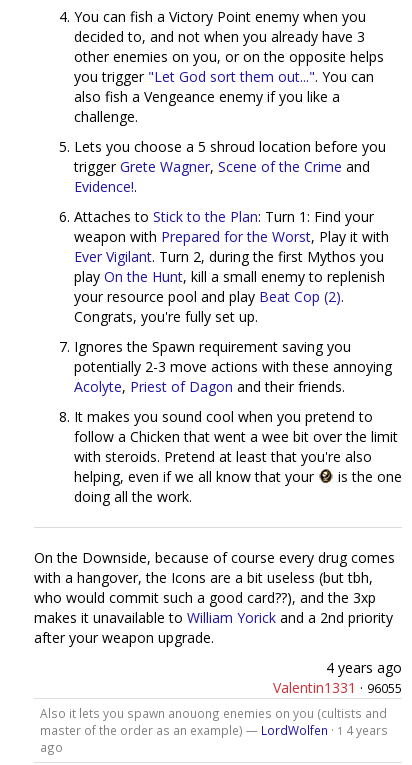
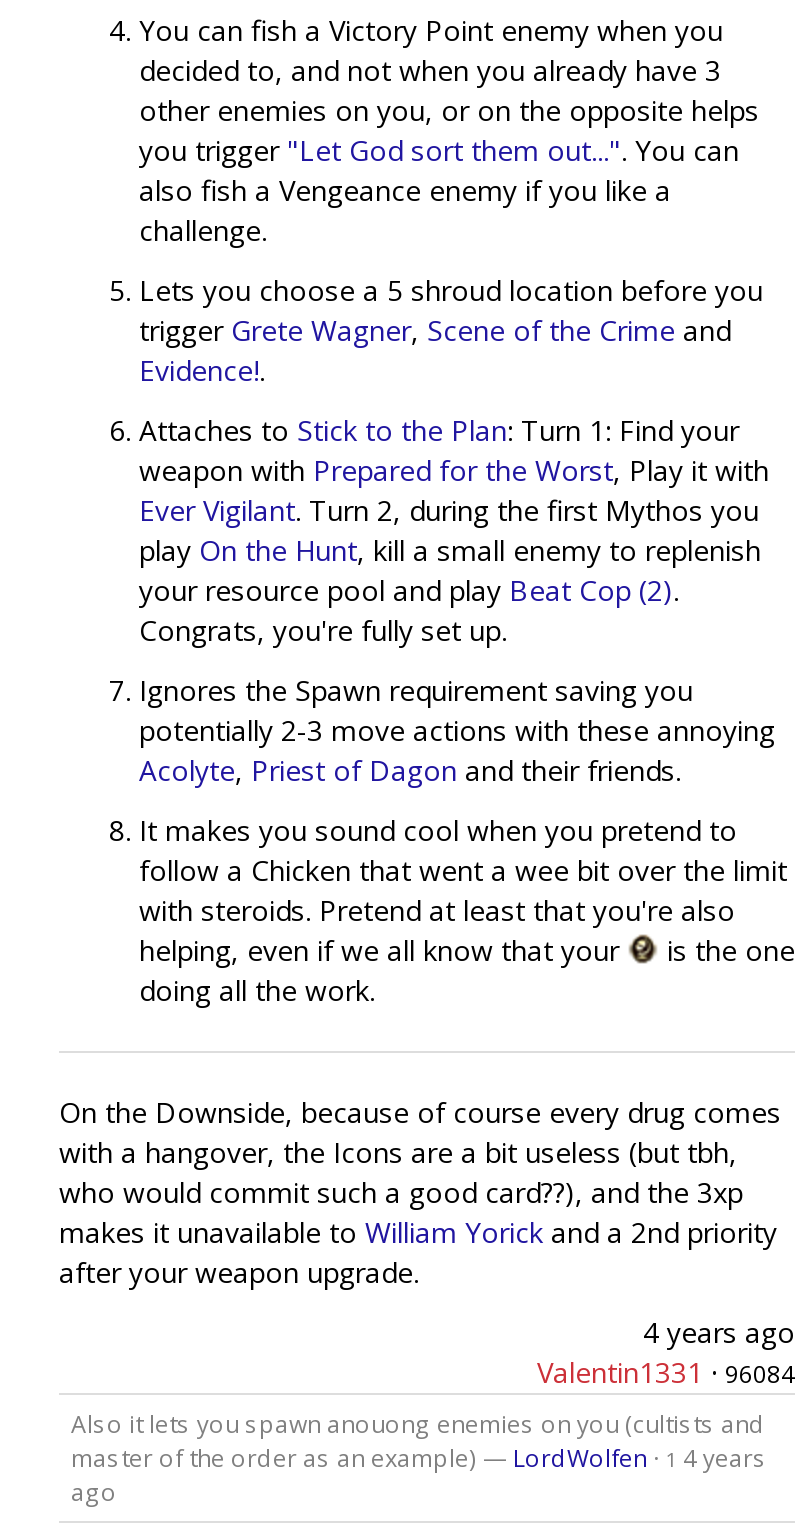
[273,678,402,697] Valentin1331 · 96055 -> [537,1353,795,1391] Valentin1331 · 96084

